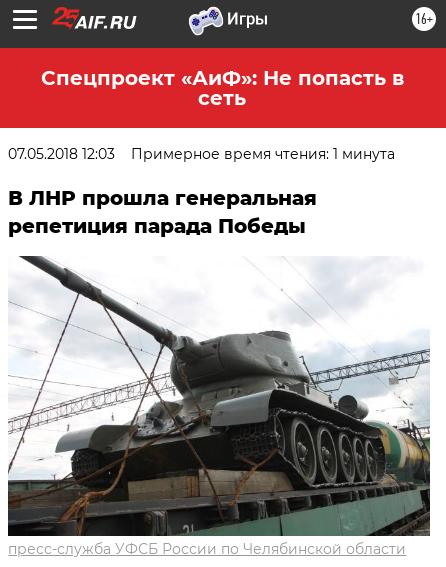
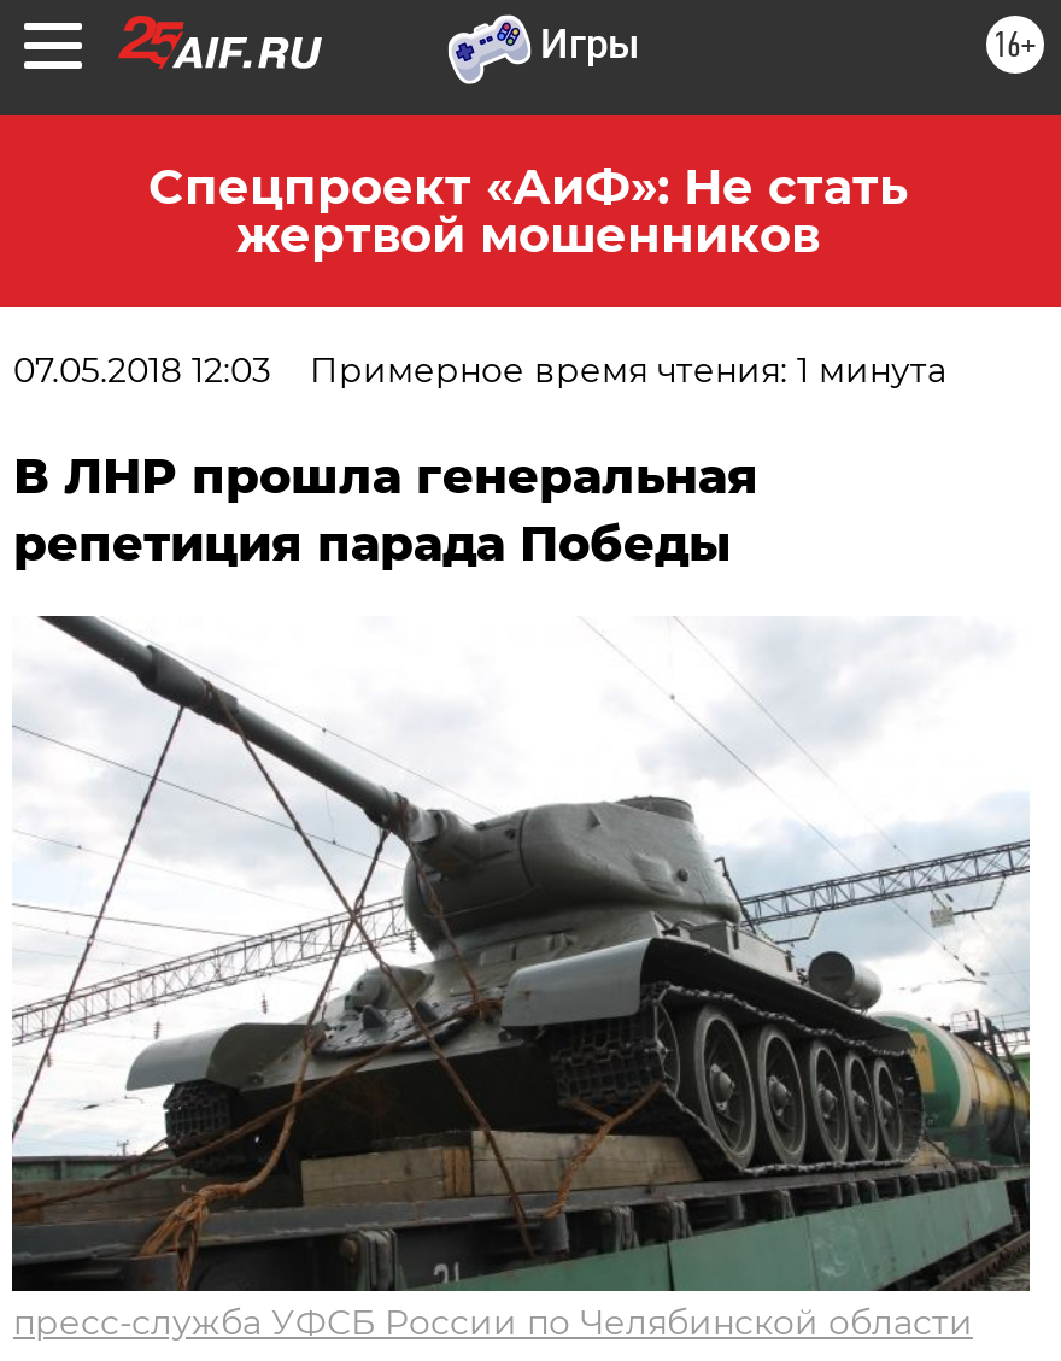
[40,66,403,110] Спецпроект «АиФ»: Не попасть в | сеть -> [148,158,908,264] Спецпроект «АиФ»: Не стать | жертвой мошенников

